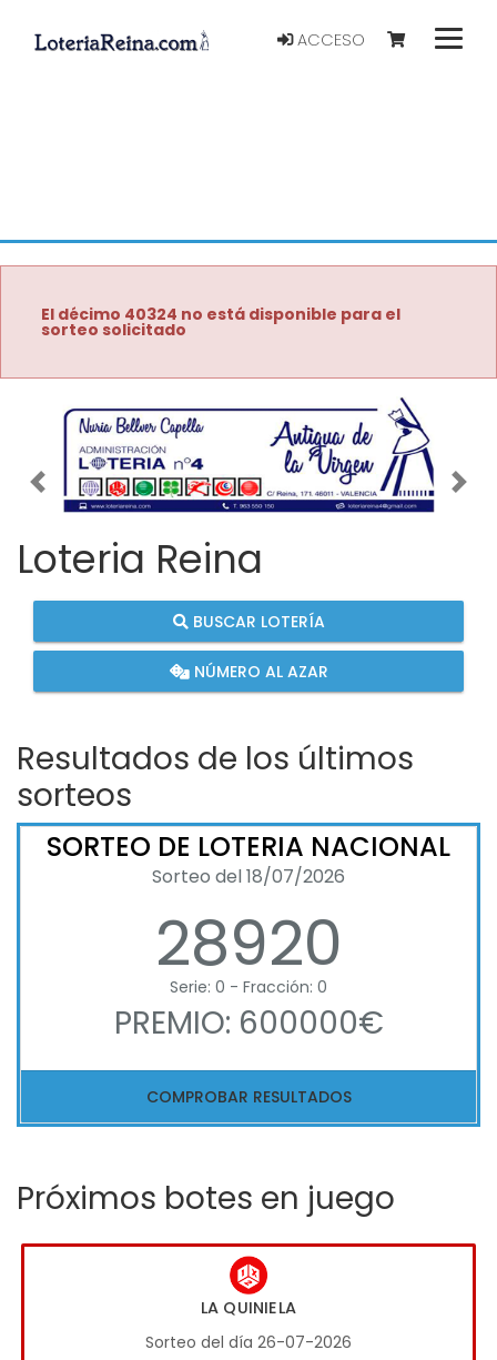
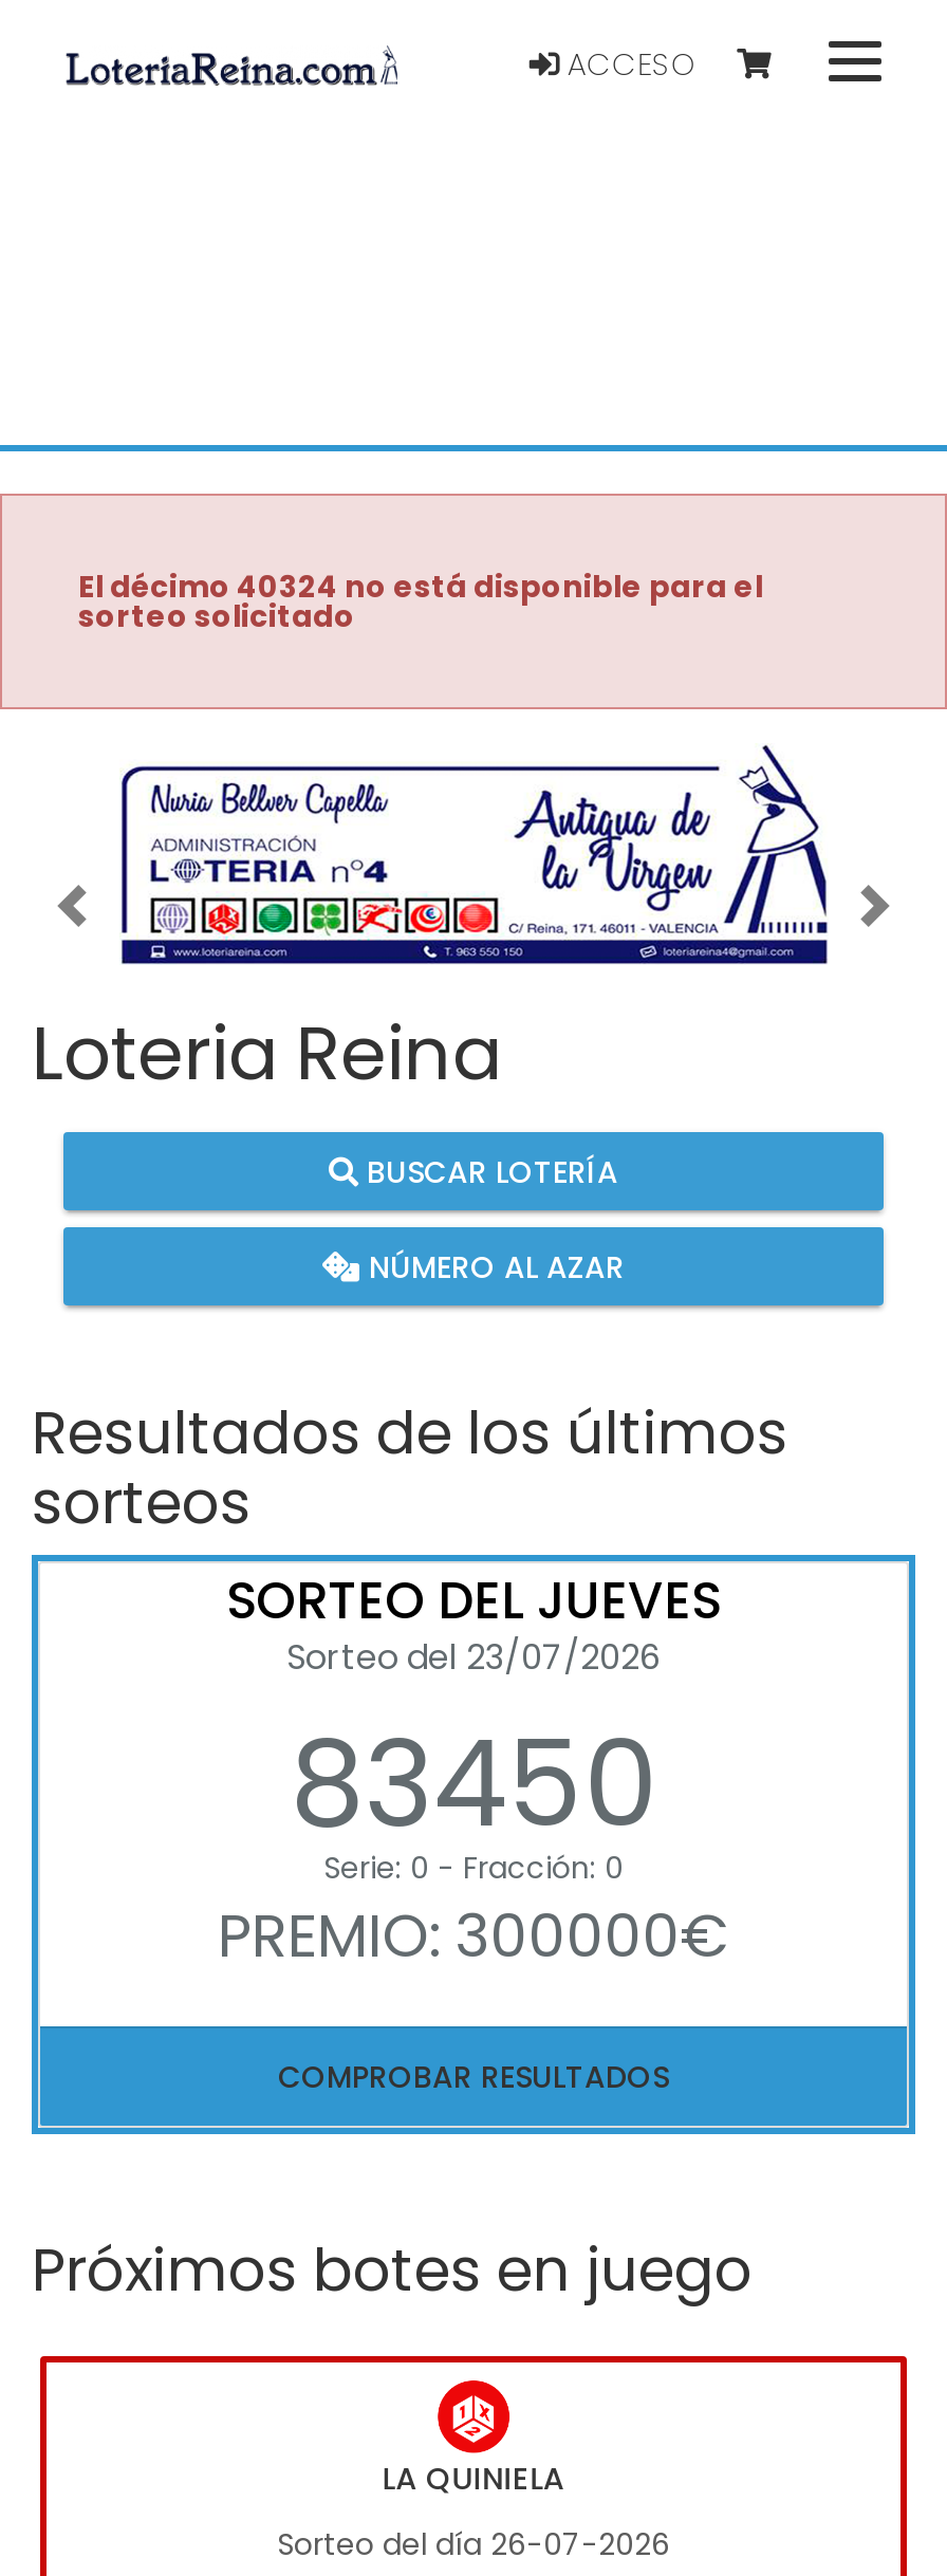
[47,828,450,987] SORTEO DE LOTERIA NACIONAL | Sorteo del 18/07/2026 | 28920 -> [226,1566,721,1868] SORTEO DEL JUEVES | Sorteo del 23/07/2026 | 83450
[114,1002,383,1045] PREMIO: 600000€ -> [218,1896,729,1978] PREMIO: 300000€

